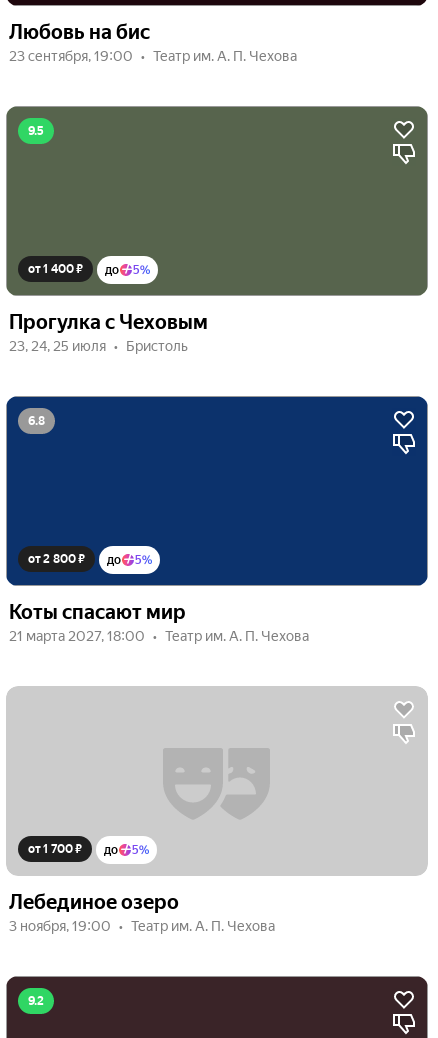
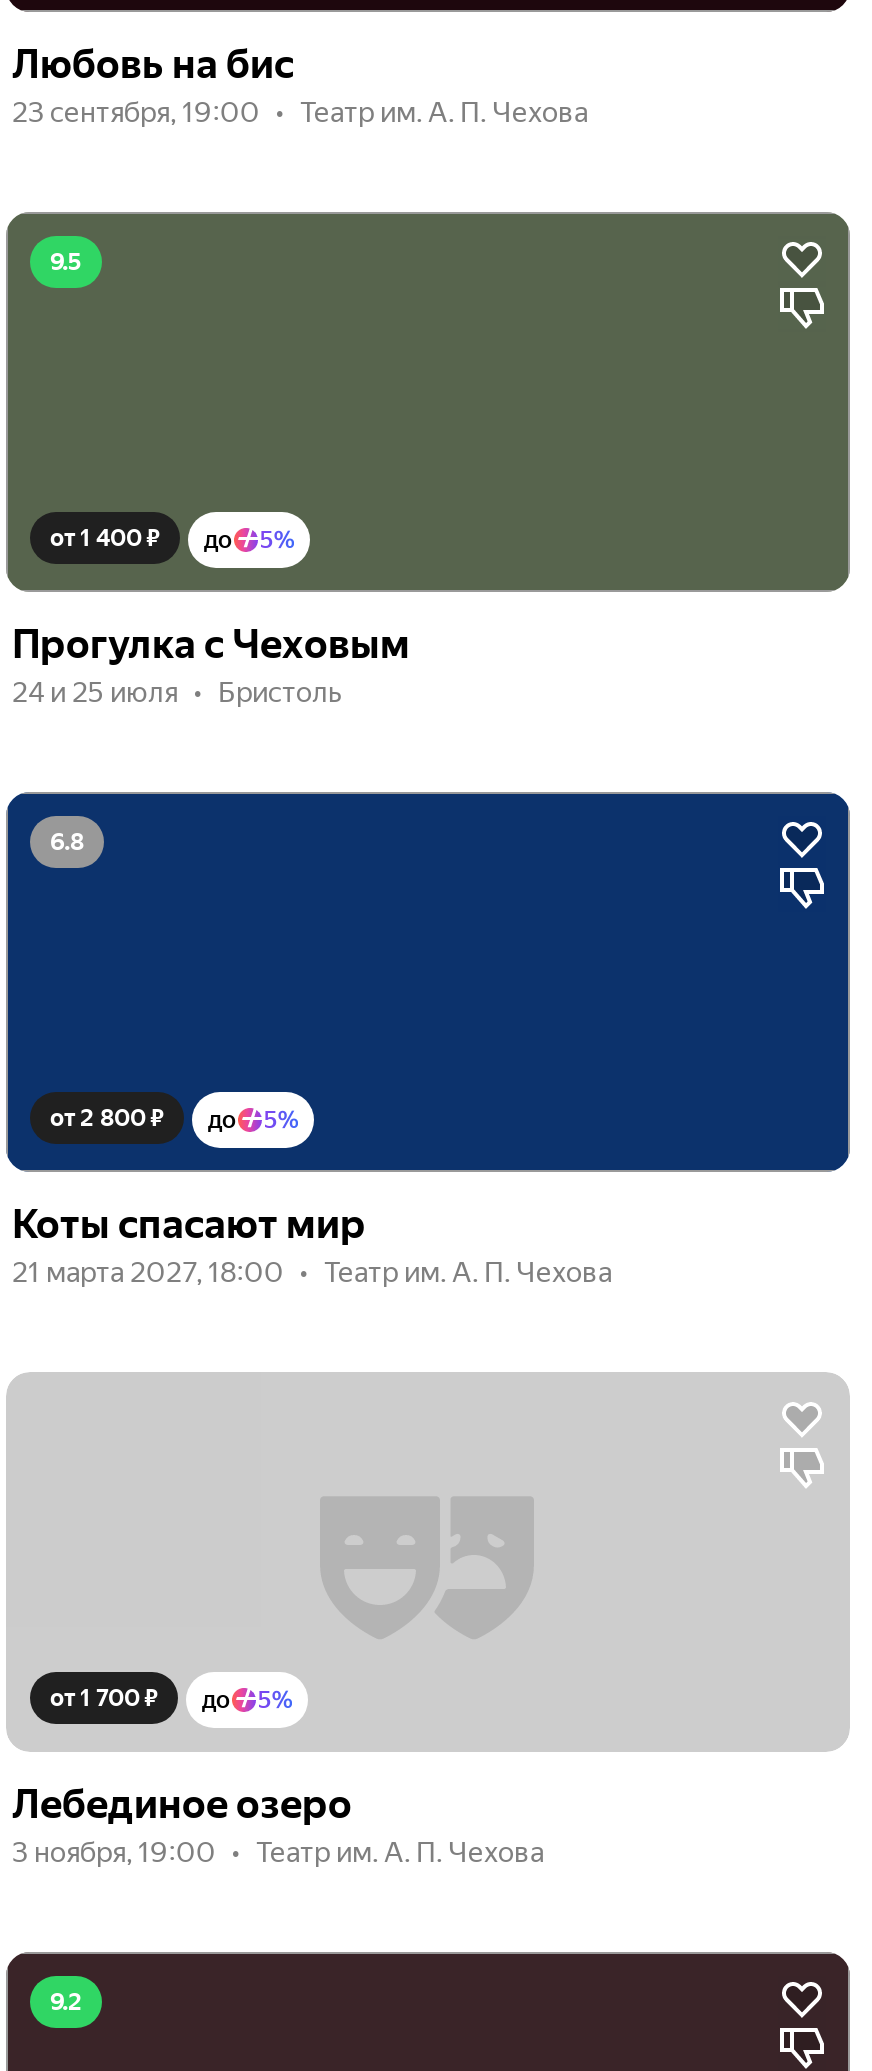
[9,338,188,354] 23, 24, 25 июля Бристоль -> [12,676,342,708] 24 и 25 июля Бристоль

